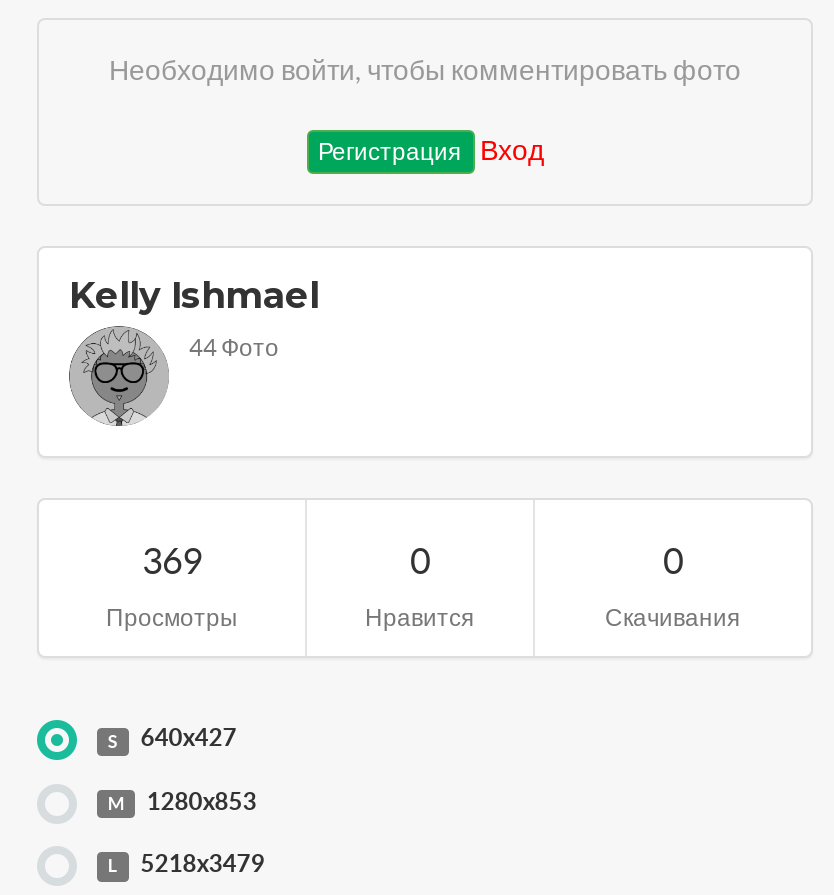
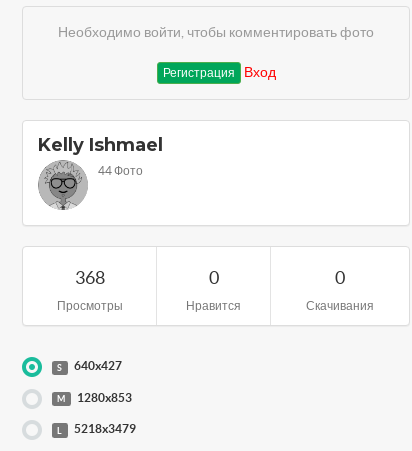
[142,540,202,582] 369 -> [74,267,104,288] 368

